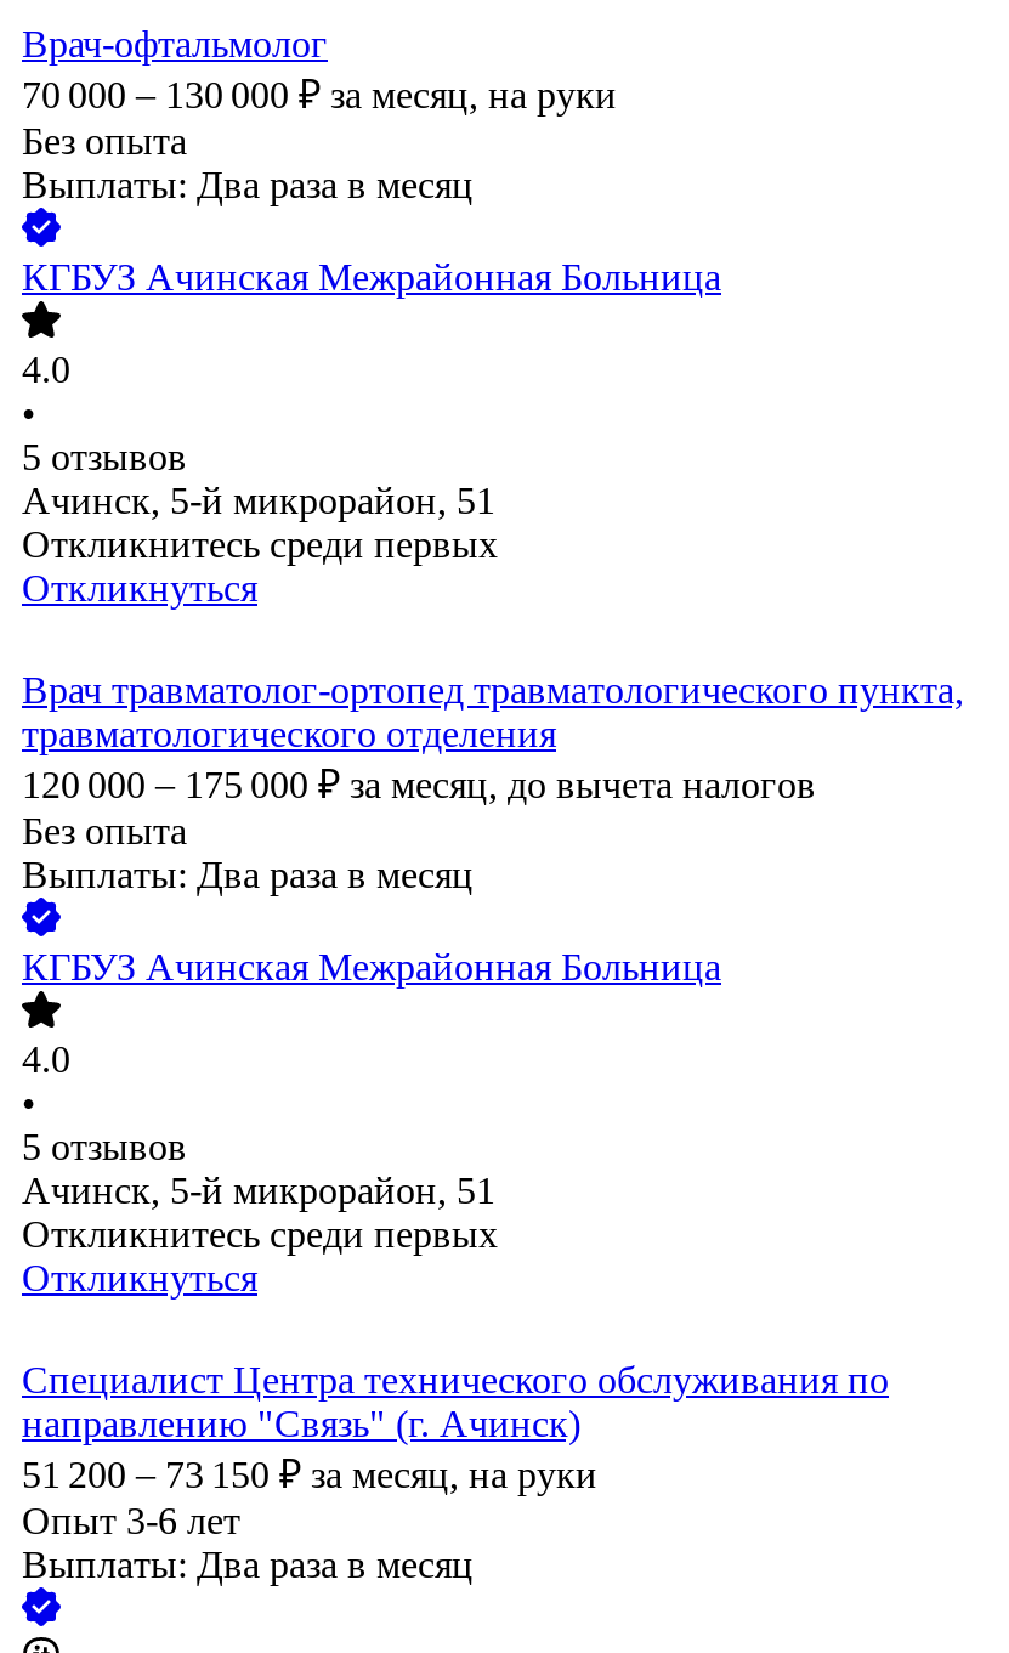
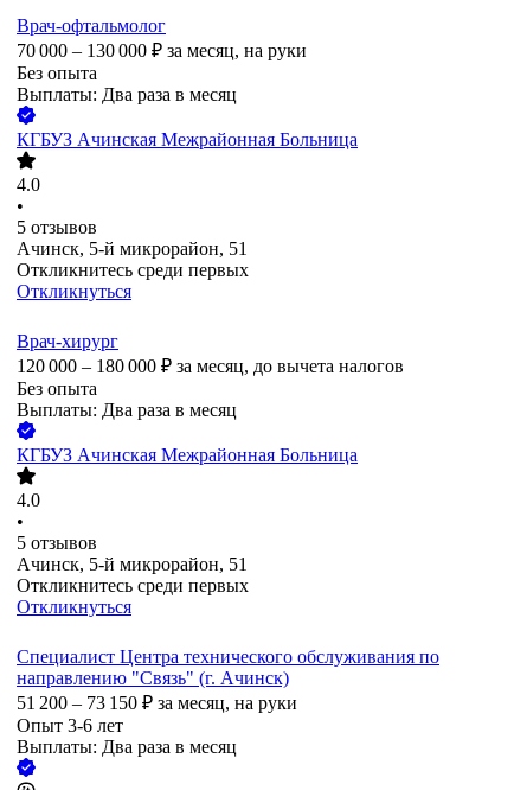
[22,670,964,806] Врач травматолог-ортопед травматологического пункта, | травматологического отделения | 120 000 – 175 000 ₽ за месяц, до вычета налогов -> [17,331,404,376] Врач-хирург | 120 000 – 180 000 ₽ за месяц, до вычета налогов

